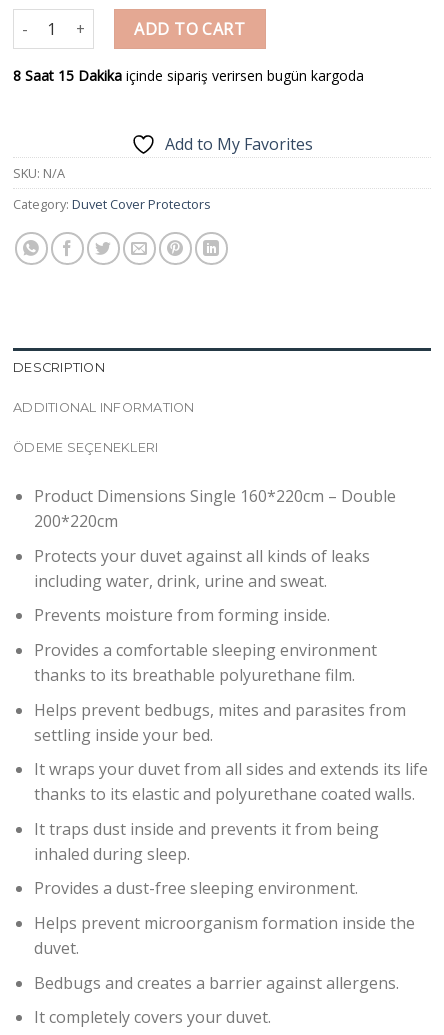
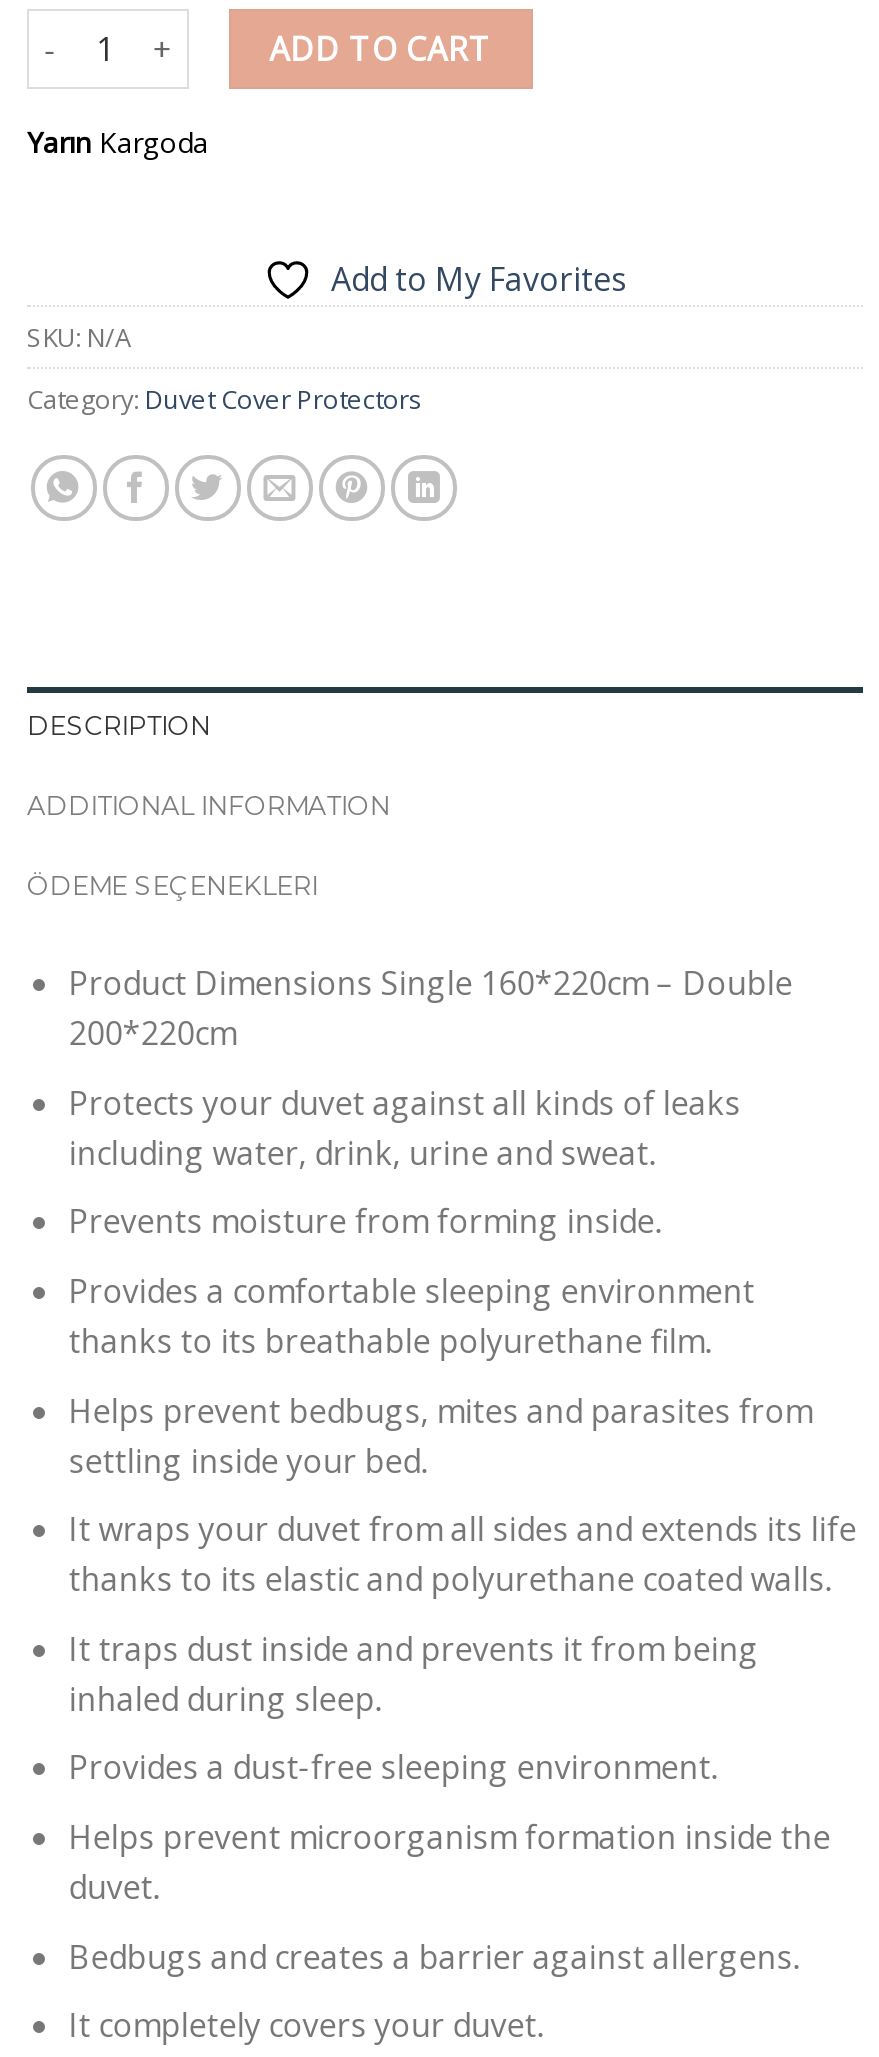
[13,66,364,85] 8 Saat 15 Dakika içinde sipariş verirsen bugün kargoda -> [27,124,209,162] Yarın Kargoda

